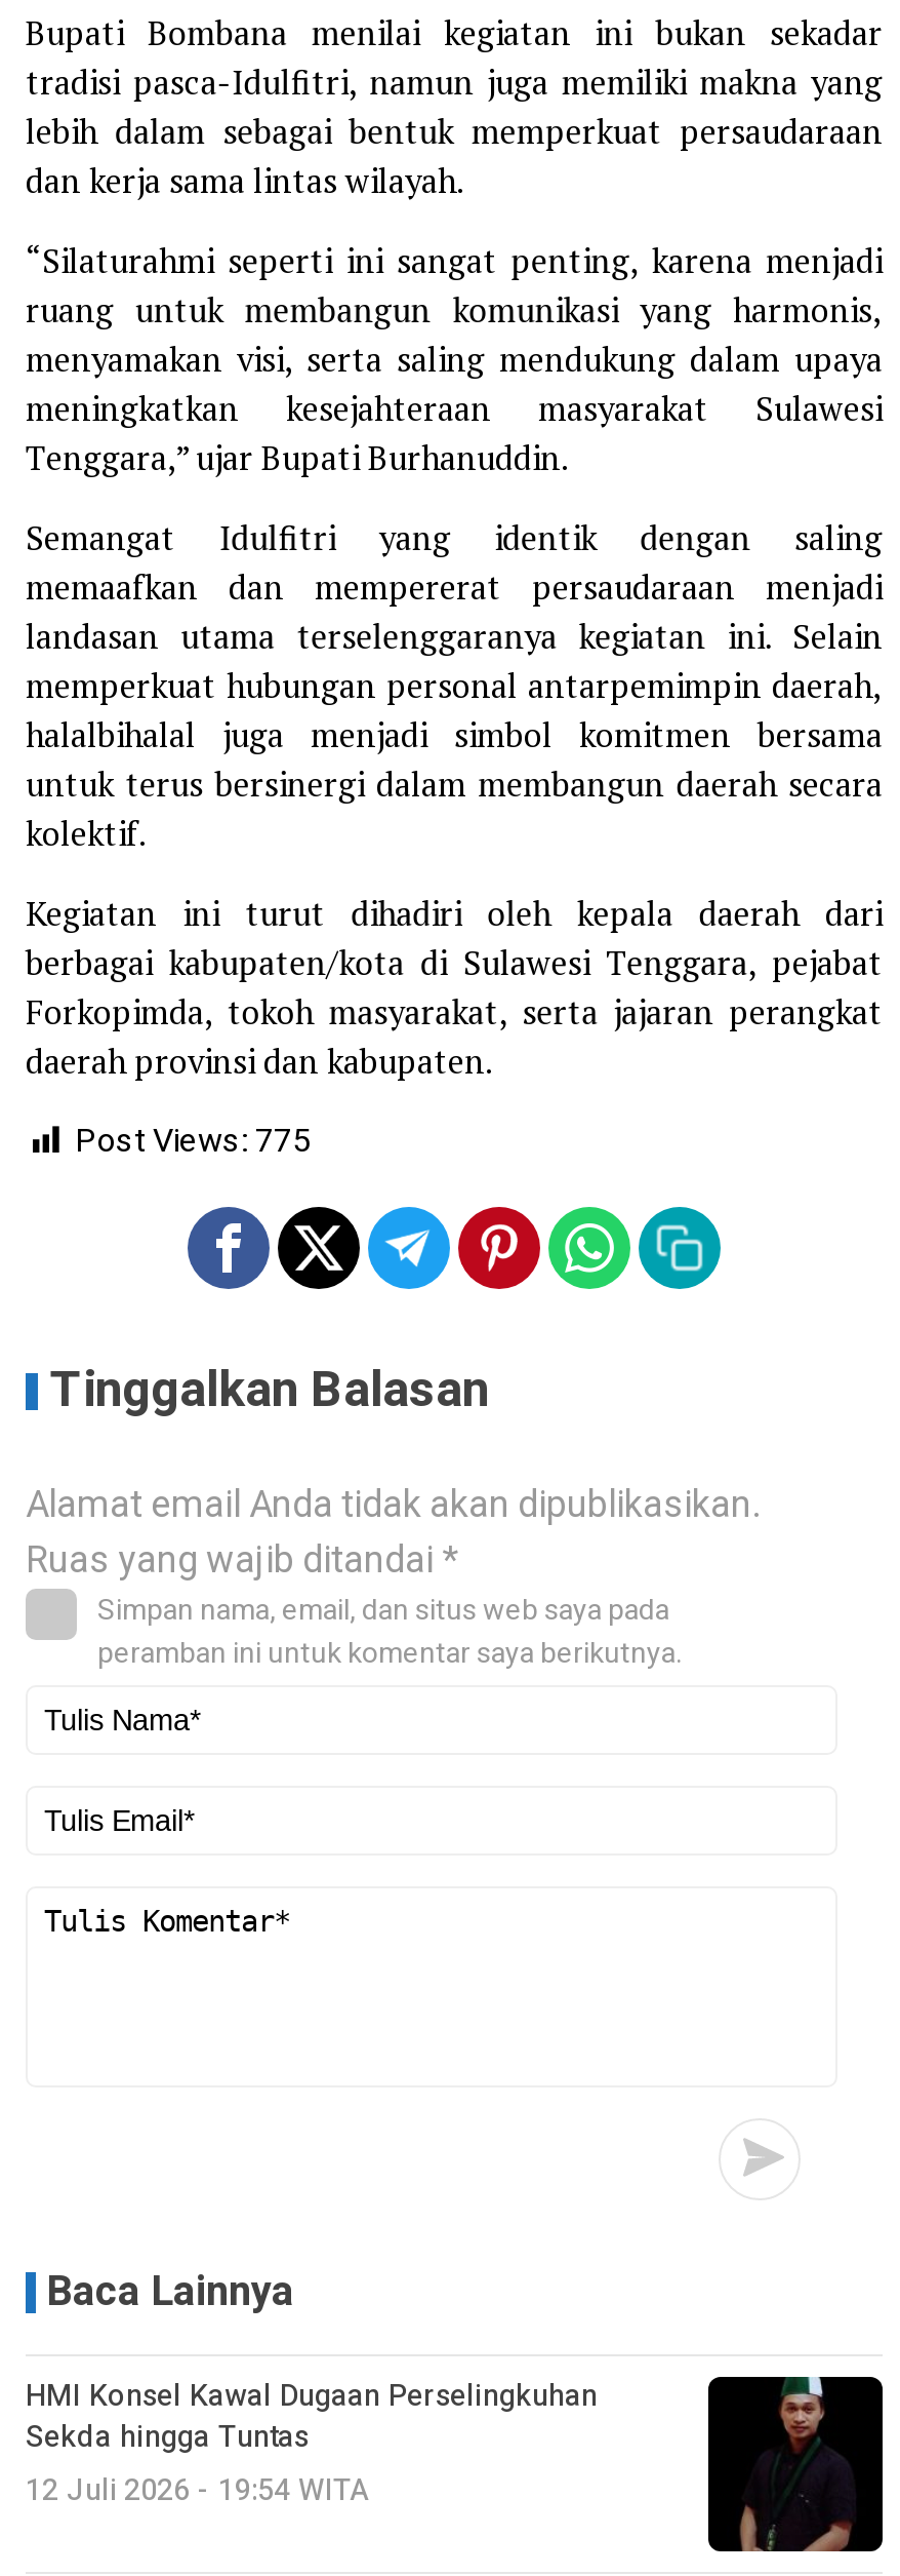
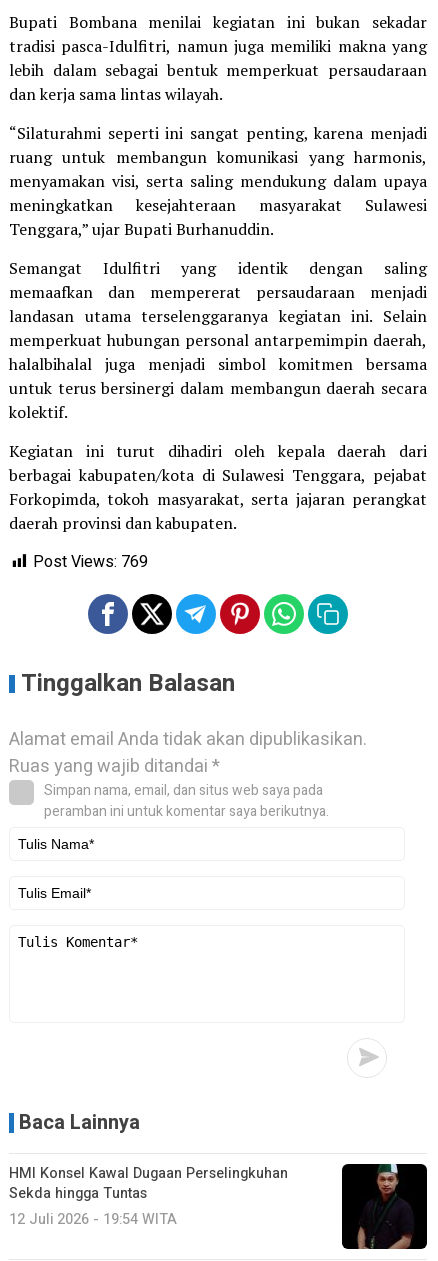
[75,1117,311,1166] Post Views: 775 -> [33,550,148,574] Post Views: 769

